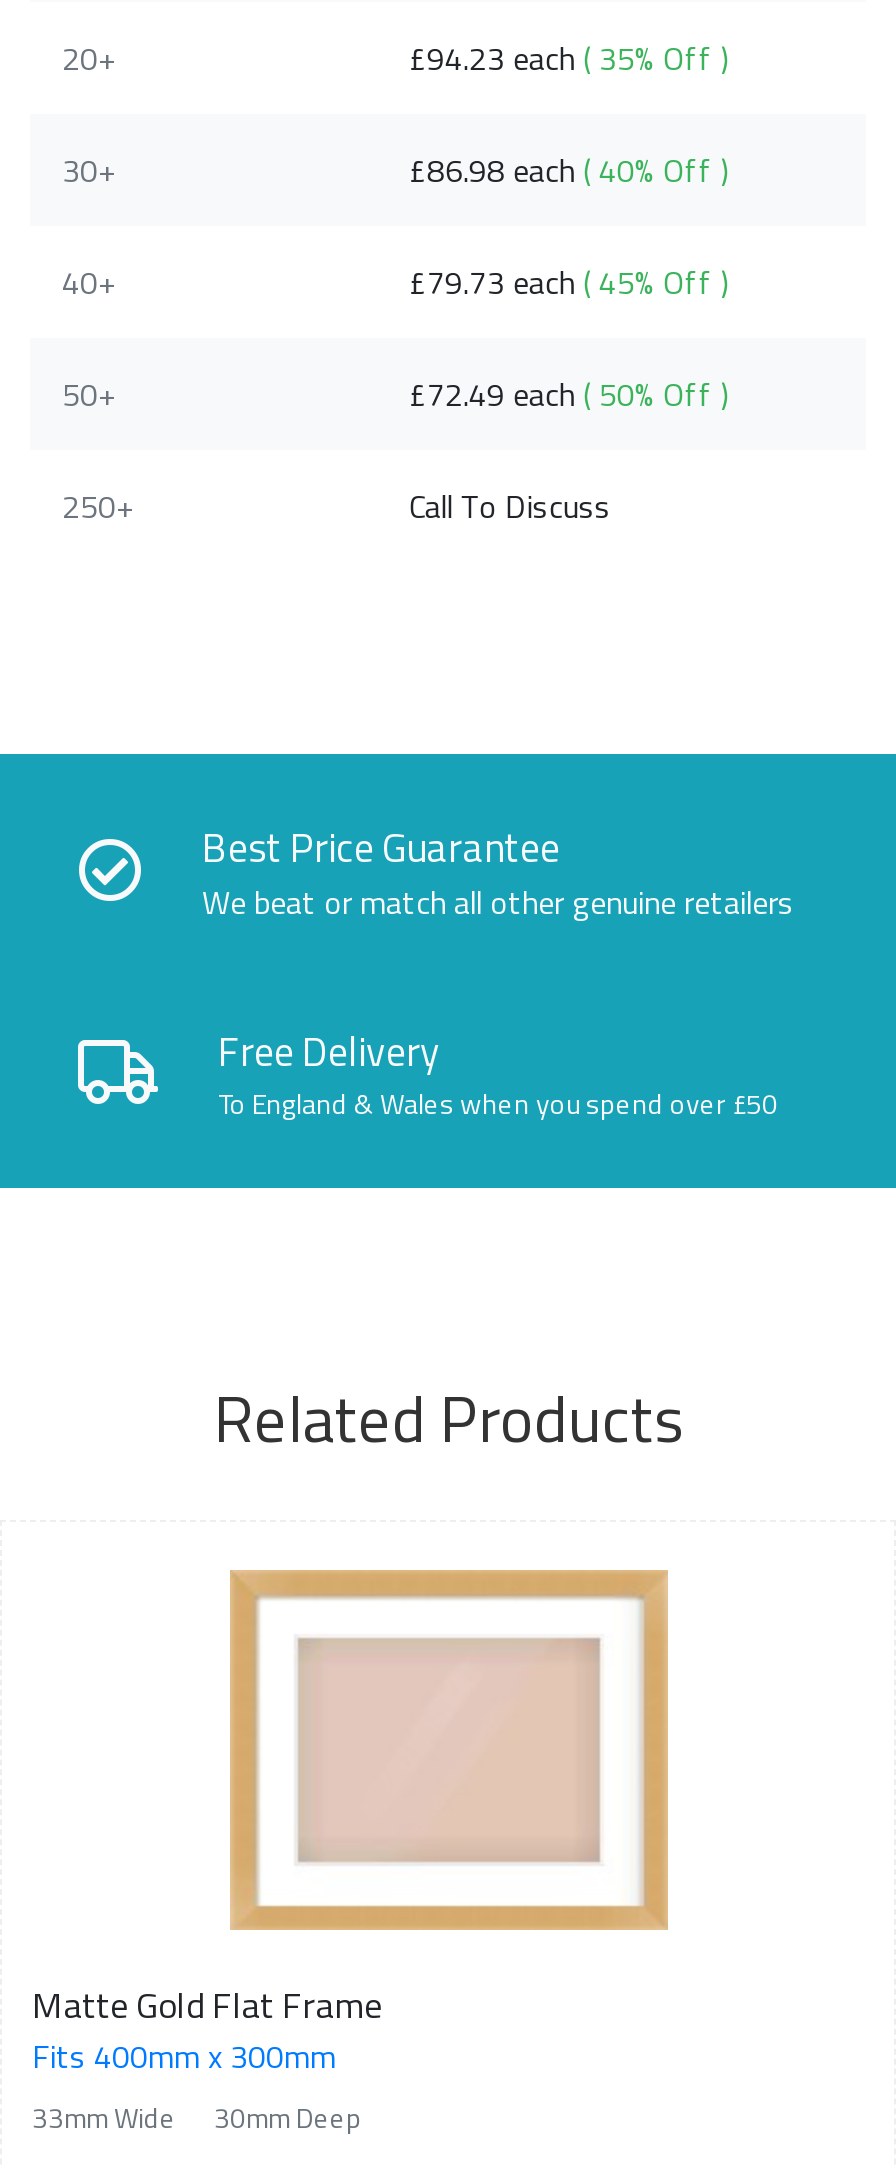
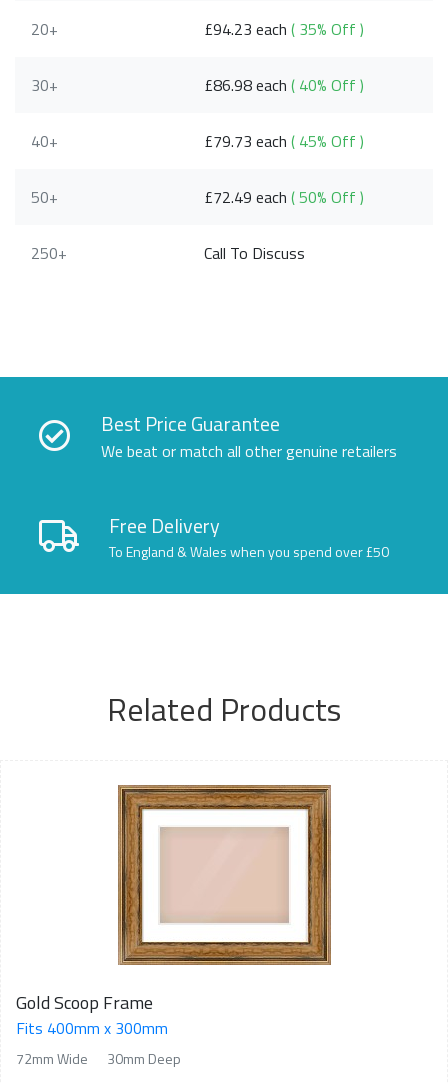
[32,1570,670,2032] [image] | Matte Gold Flat Frame -> [16,785,334,1016] [image] | Gold Scoop Frame
[32,2096,362,2138] 33mm Wide 30mm Deep -> [16,1048,181,1069] 72mm Wide 30mm Deep

